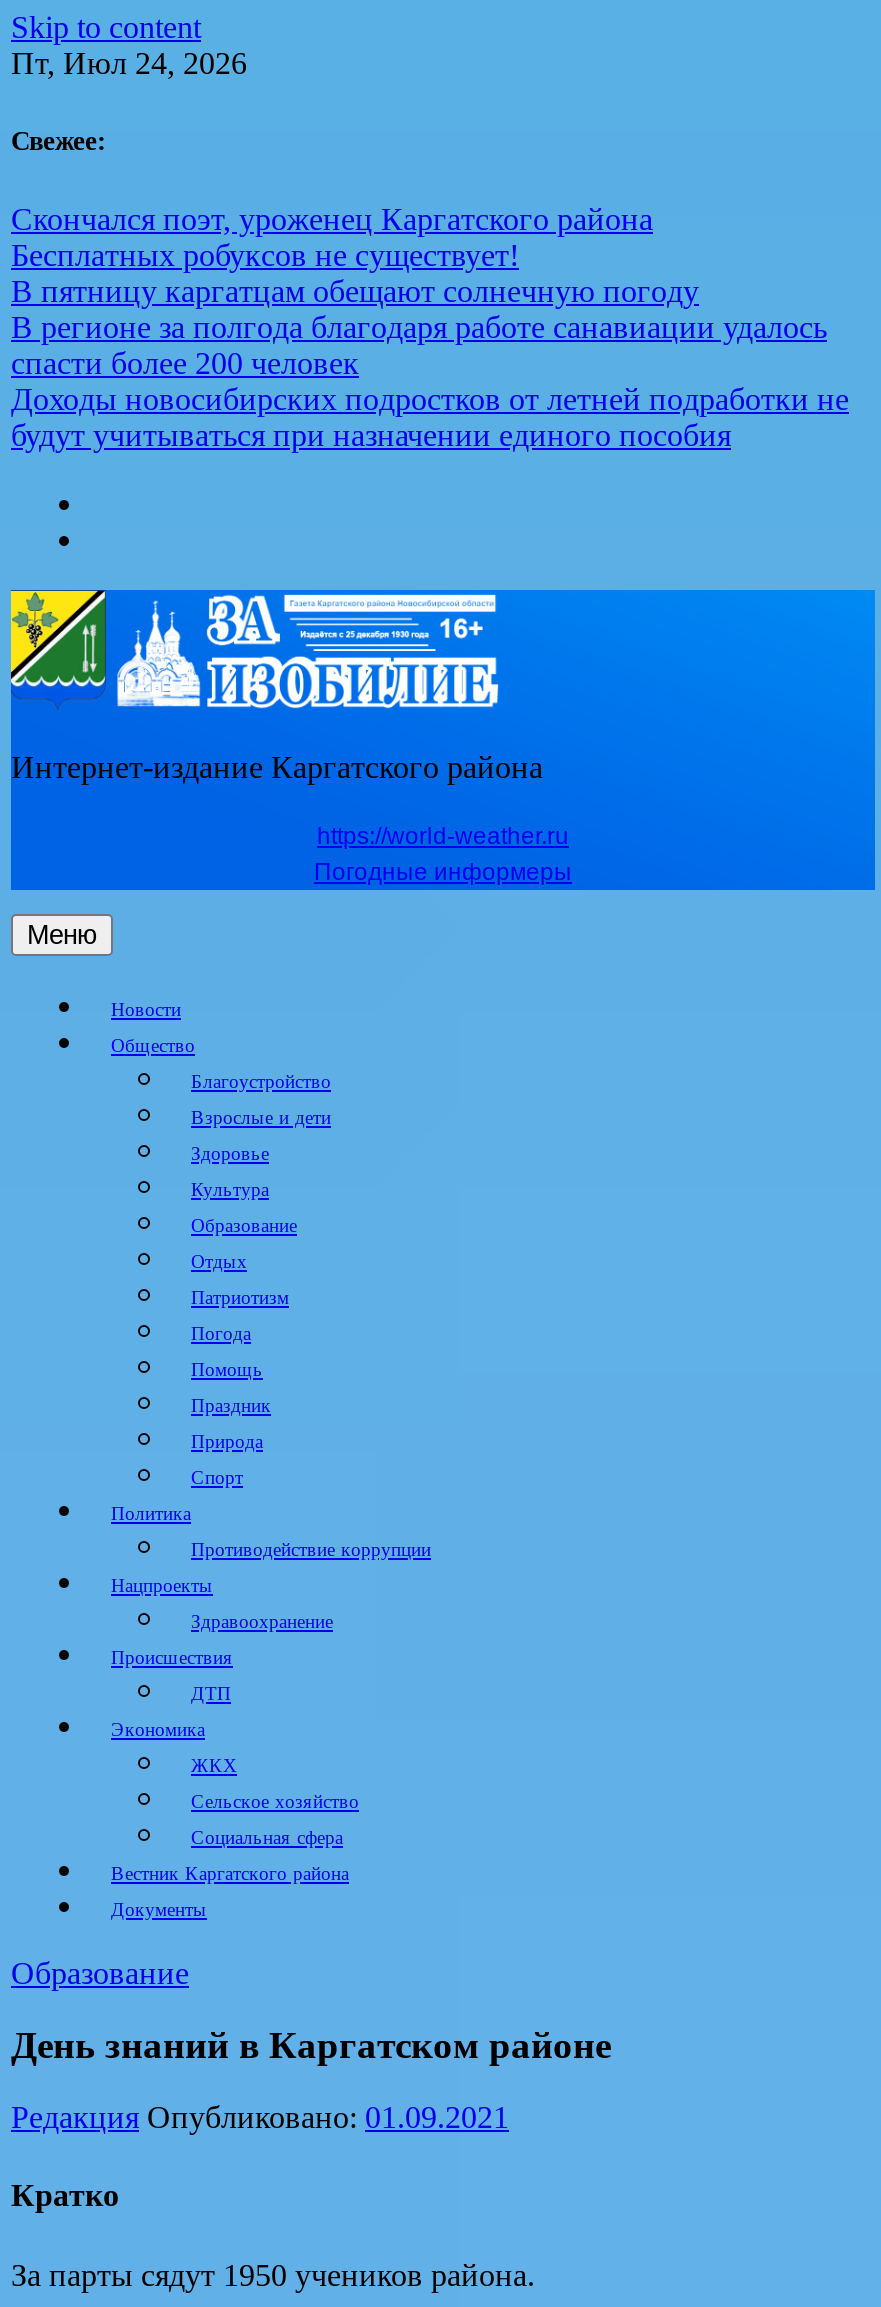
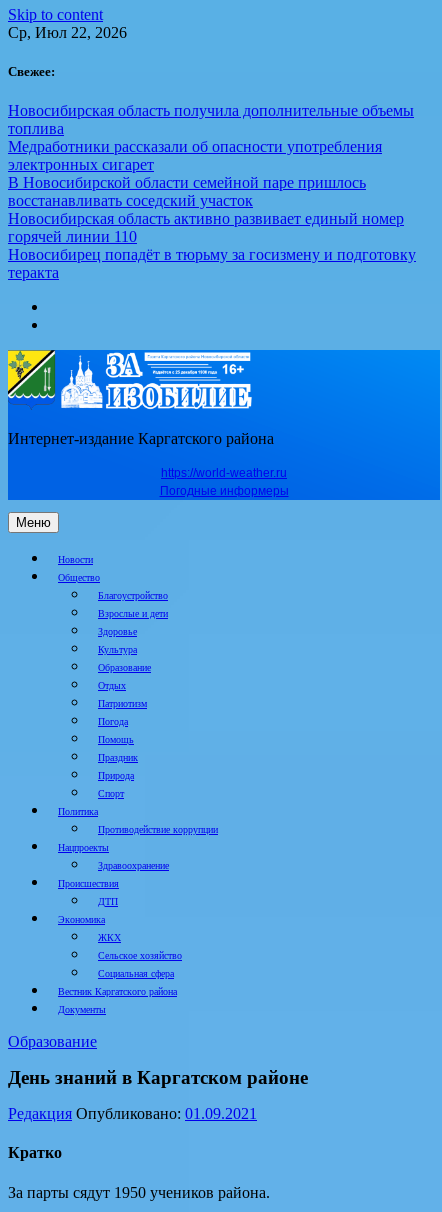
[11,46,247,80] Пт, Июл 24, 2026 -> [8,24,127,41] Ср, Июл 22, 2026
[11,203,849,453] Скончался поэт, уроженец Каргатского района | Бесплатных робуксов не существует! | В пятницу каргатцам обещают солнечную погоду | В регионе за полгода благодаря работе санавиации удалось | спасти более 200 человек | Доходы новосибирских подростков от летней подработки не | будут учитываться при назначении единого пособия -> [8,102,416,281] Новосибирская область получила дополнительные объемы | топлива | Медработники рассказали об опасности употребления | электронных сигарет | В Новосибирской области семейной паре пришлось | восстанавливать соседский участок | Новосибирская область активно развивает единый номер | горячей линии 110 | Новосибирец попадёт в тюрьму за госизмену и подготовку | теракта

